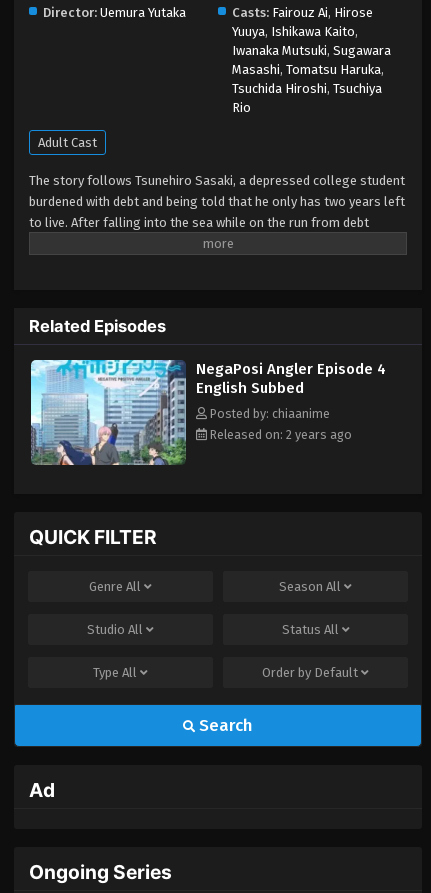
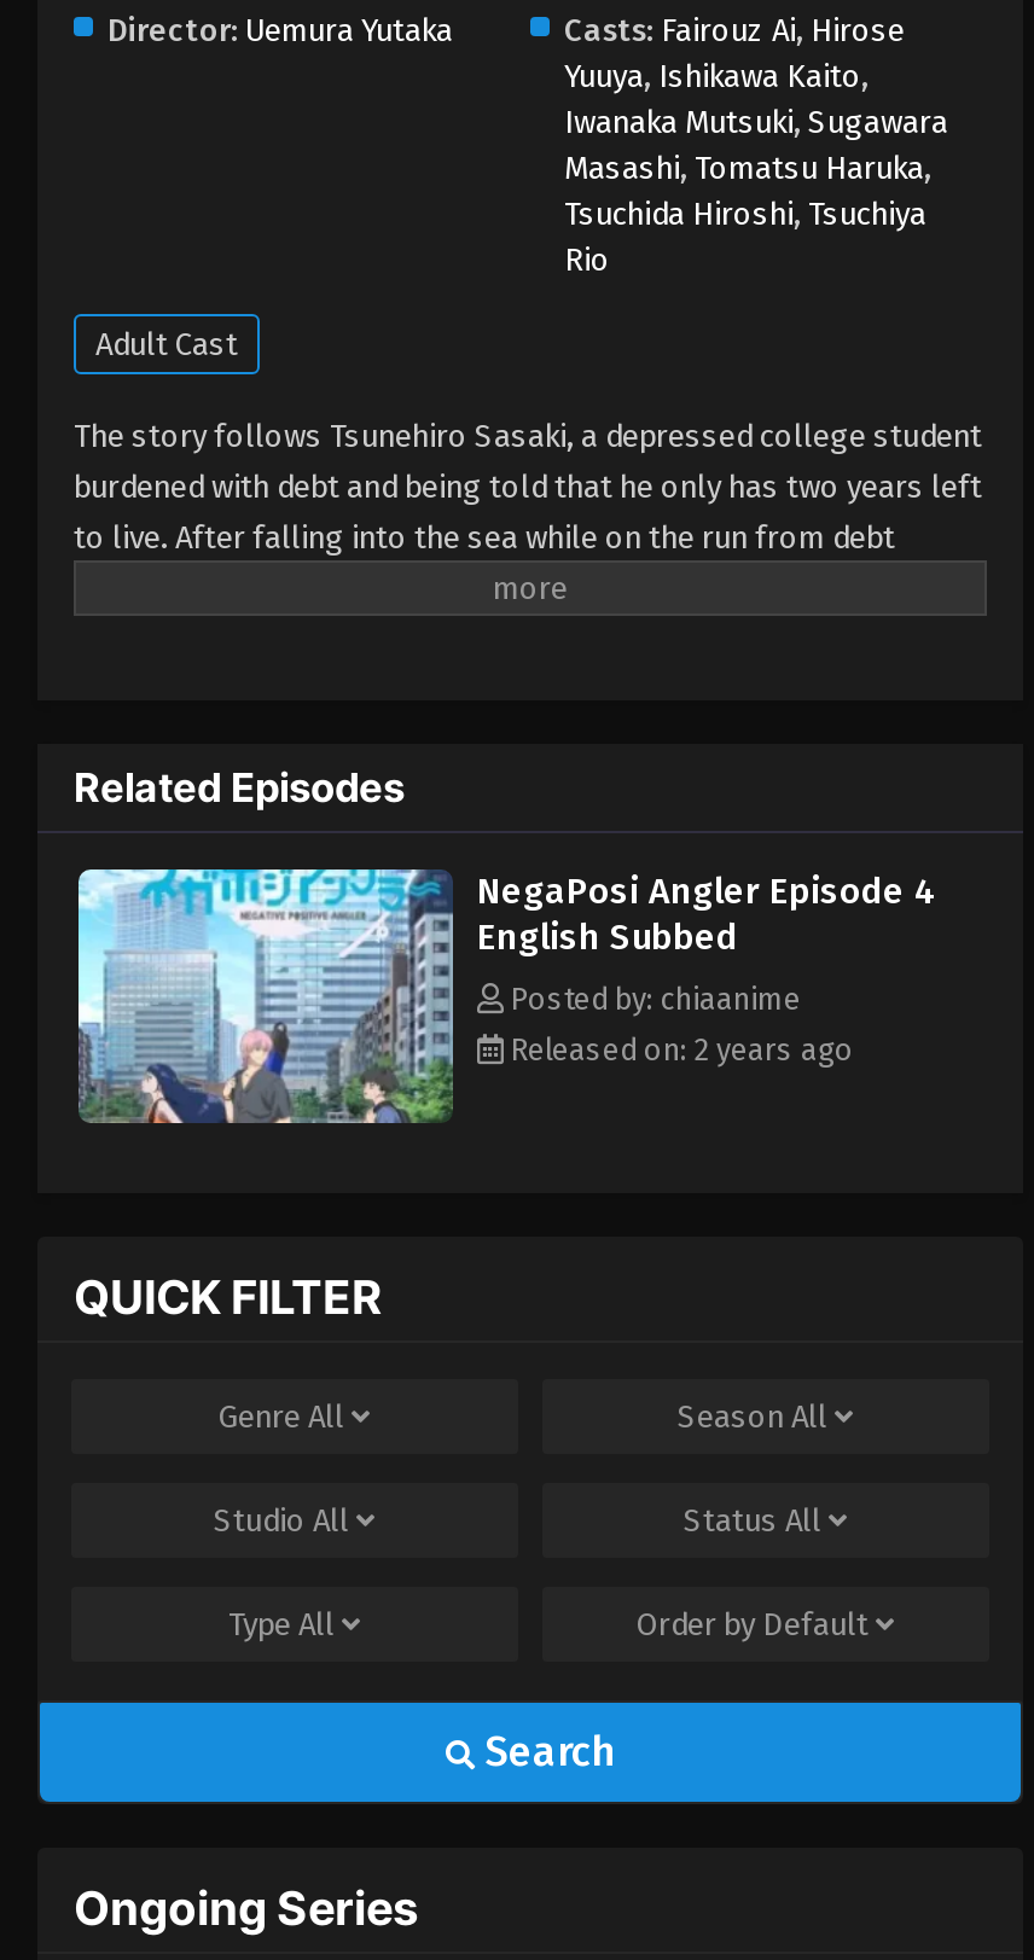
[29,778,55,802] Ad -> none

